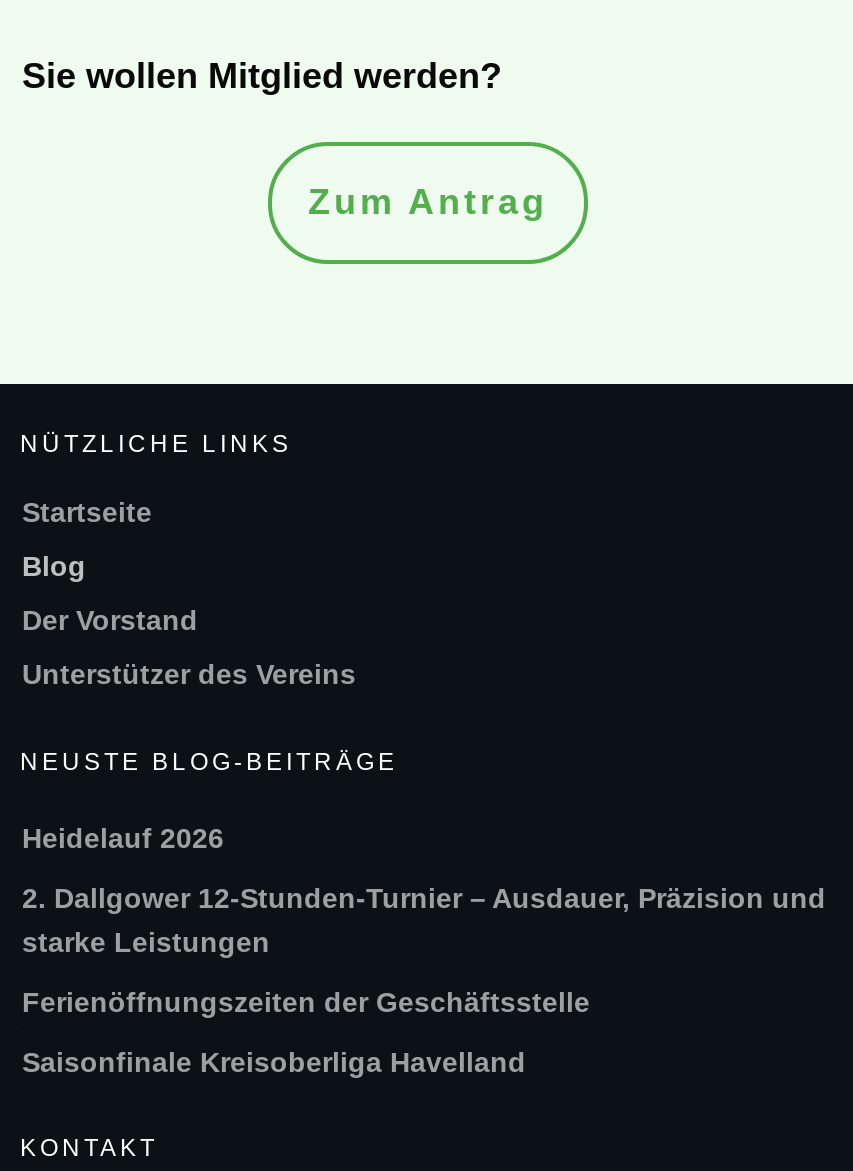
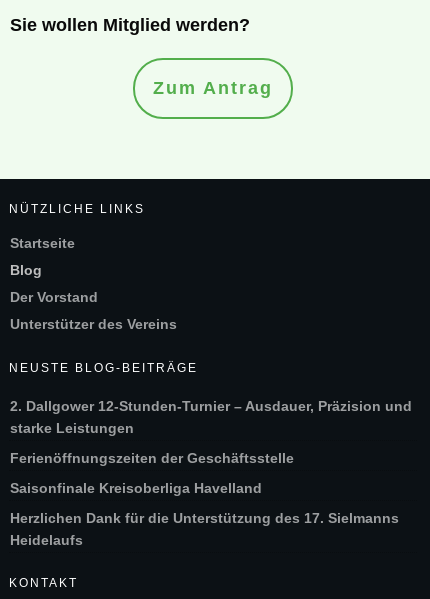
[22,821,224,853] Heidelauf 2026 -> none
moved [22,881,826,1077] -> [10,398,412,496]: 2. Dallgower 12-Stunden-Turnier – Ausdauer, Präzision und | starke Leistungen | Ferienöffnungszeiten der Geschäftsstelle | Saisonfinale Kreisoberliga Havelland
none -> [10,510,399,548] Herzlichen Dank für die Unterstützung des 17. Sielmanns | Heidelaufs

